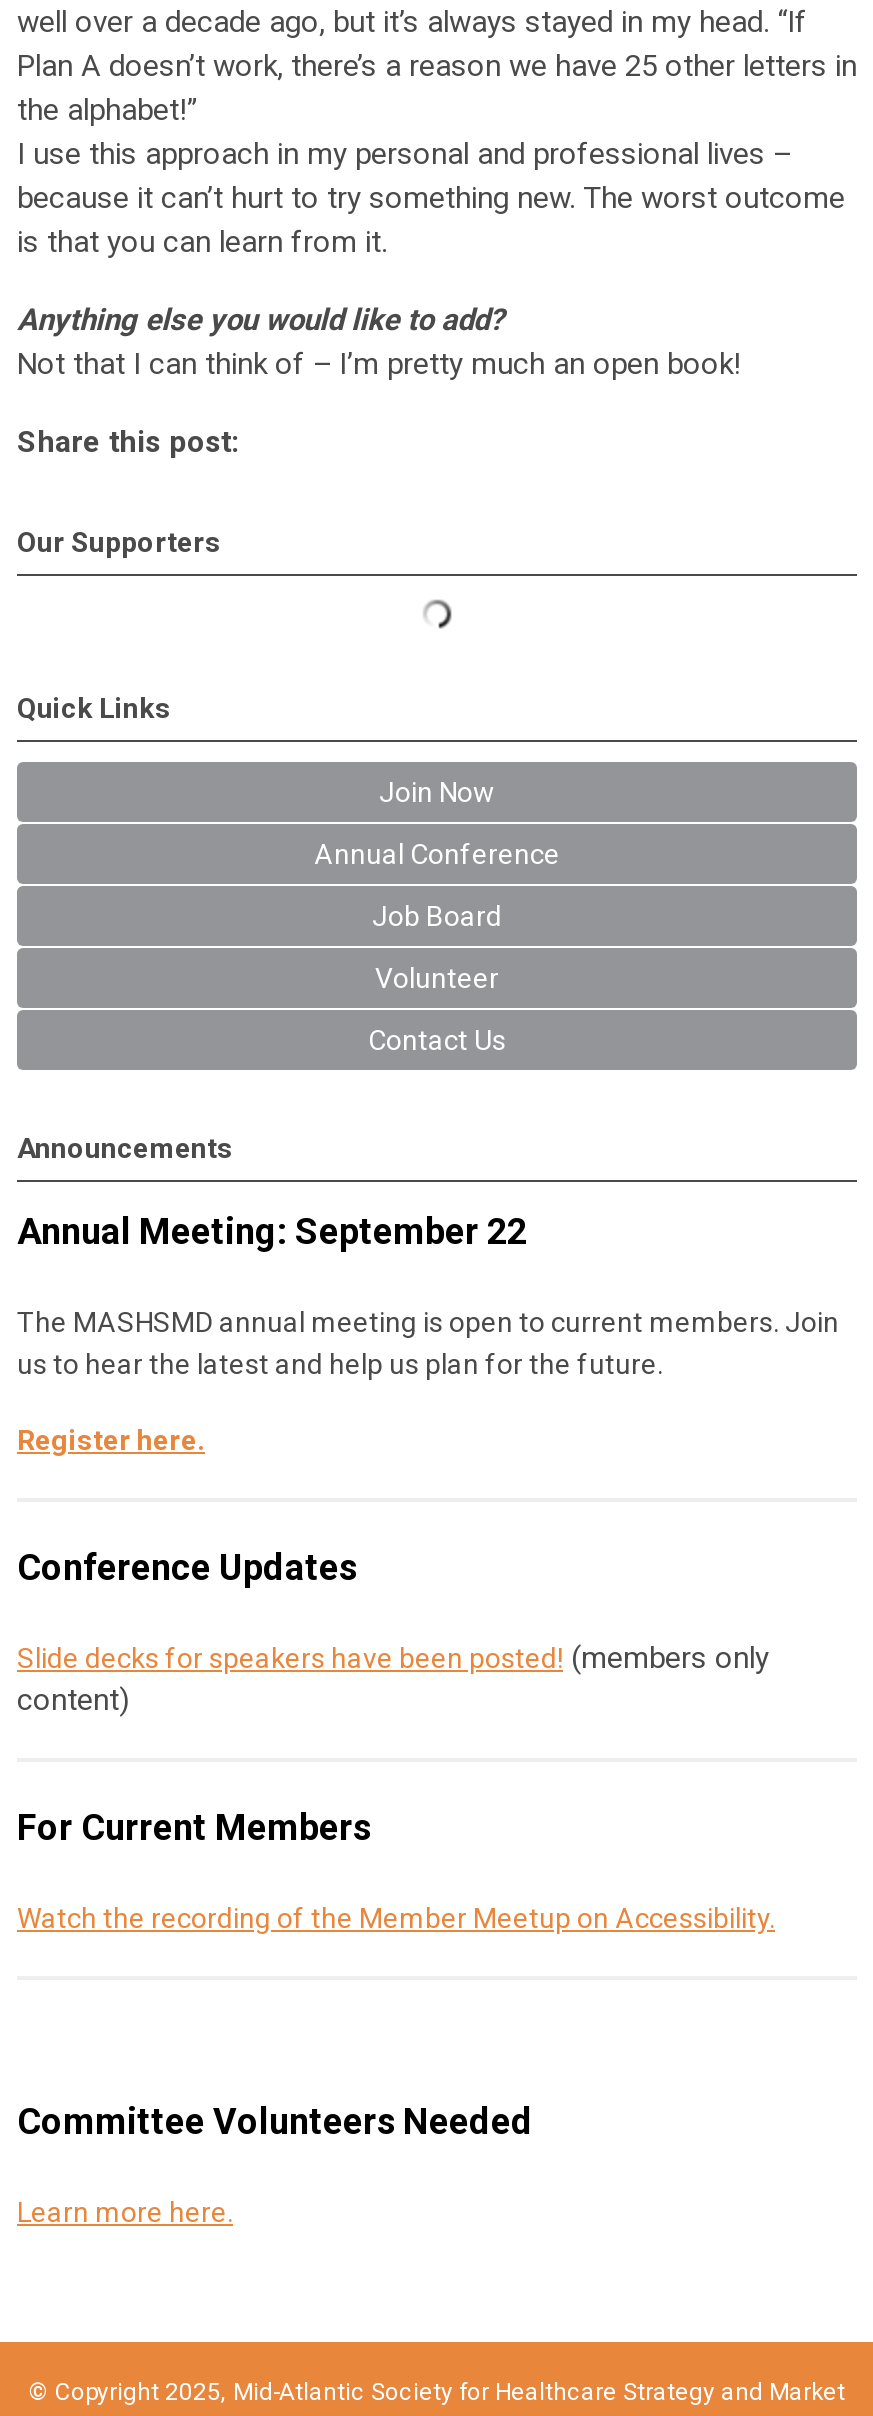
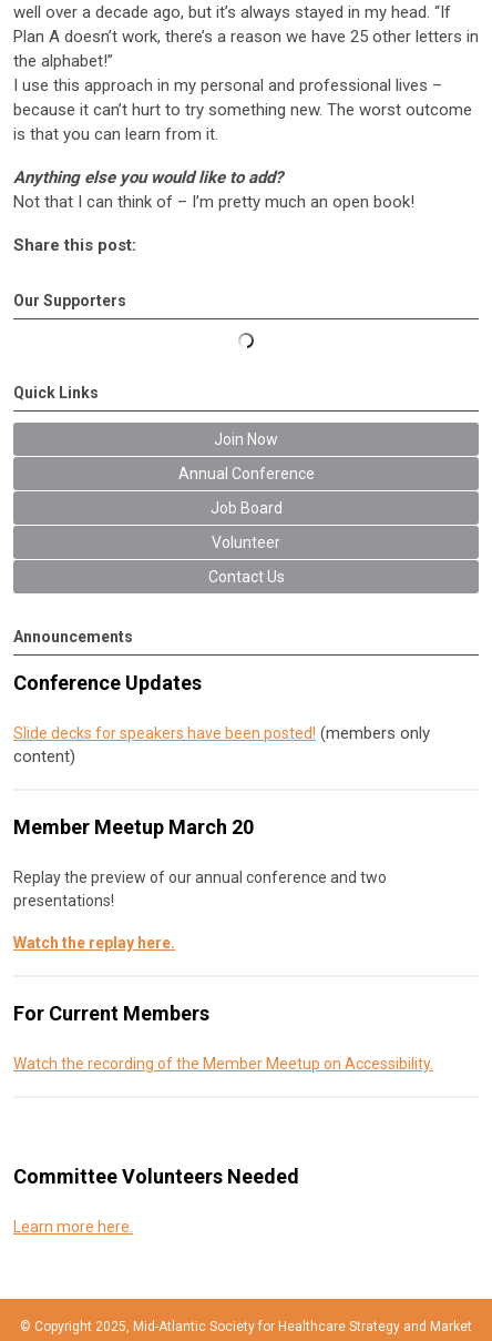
[17,1211,839,1457] Annual Meeting: September 22 | The MASHSMD annual meeting is open to current members. Join | us to hear the latest and help us plan for the future. | Register here. -> none
moved [17,1547,769,1719] -> [13,671,430,767]: Conference Updates | Slide decks for speakers have been posted! (members only | content)
none -> [13,816,387,952] Member Meetup March 20 | Replay the preview of our annual conference and two | presentations! | Watch the replay here.

